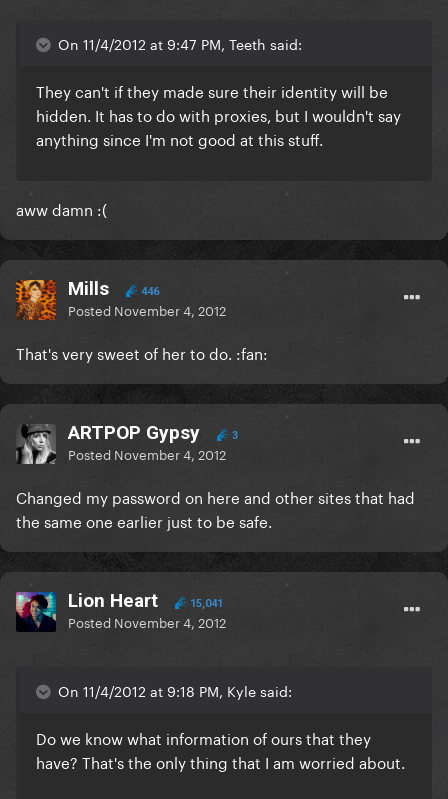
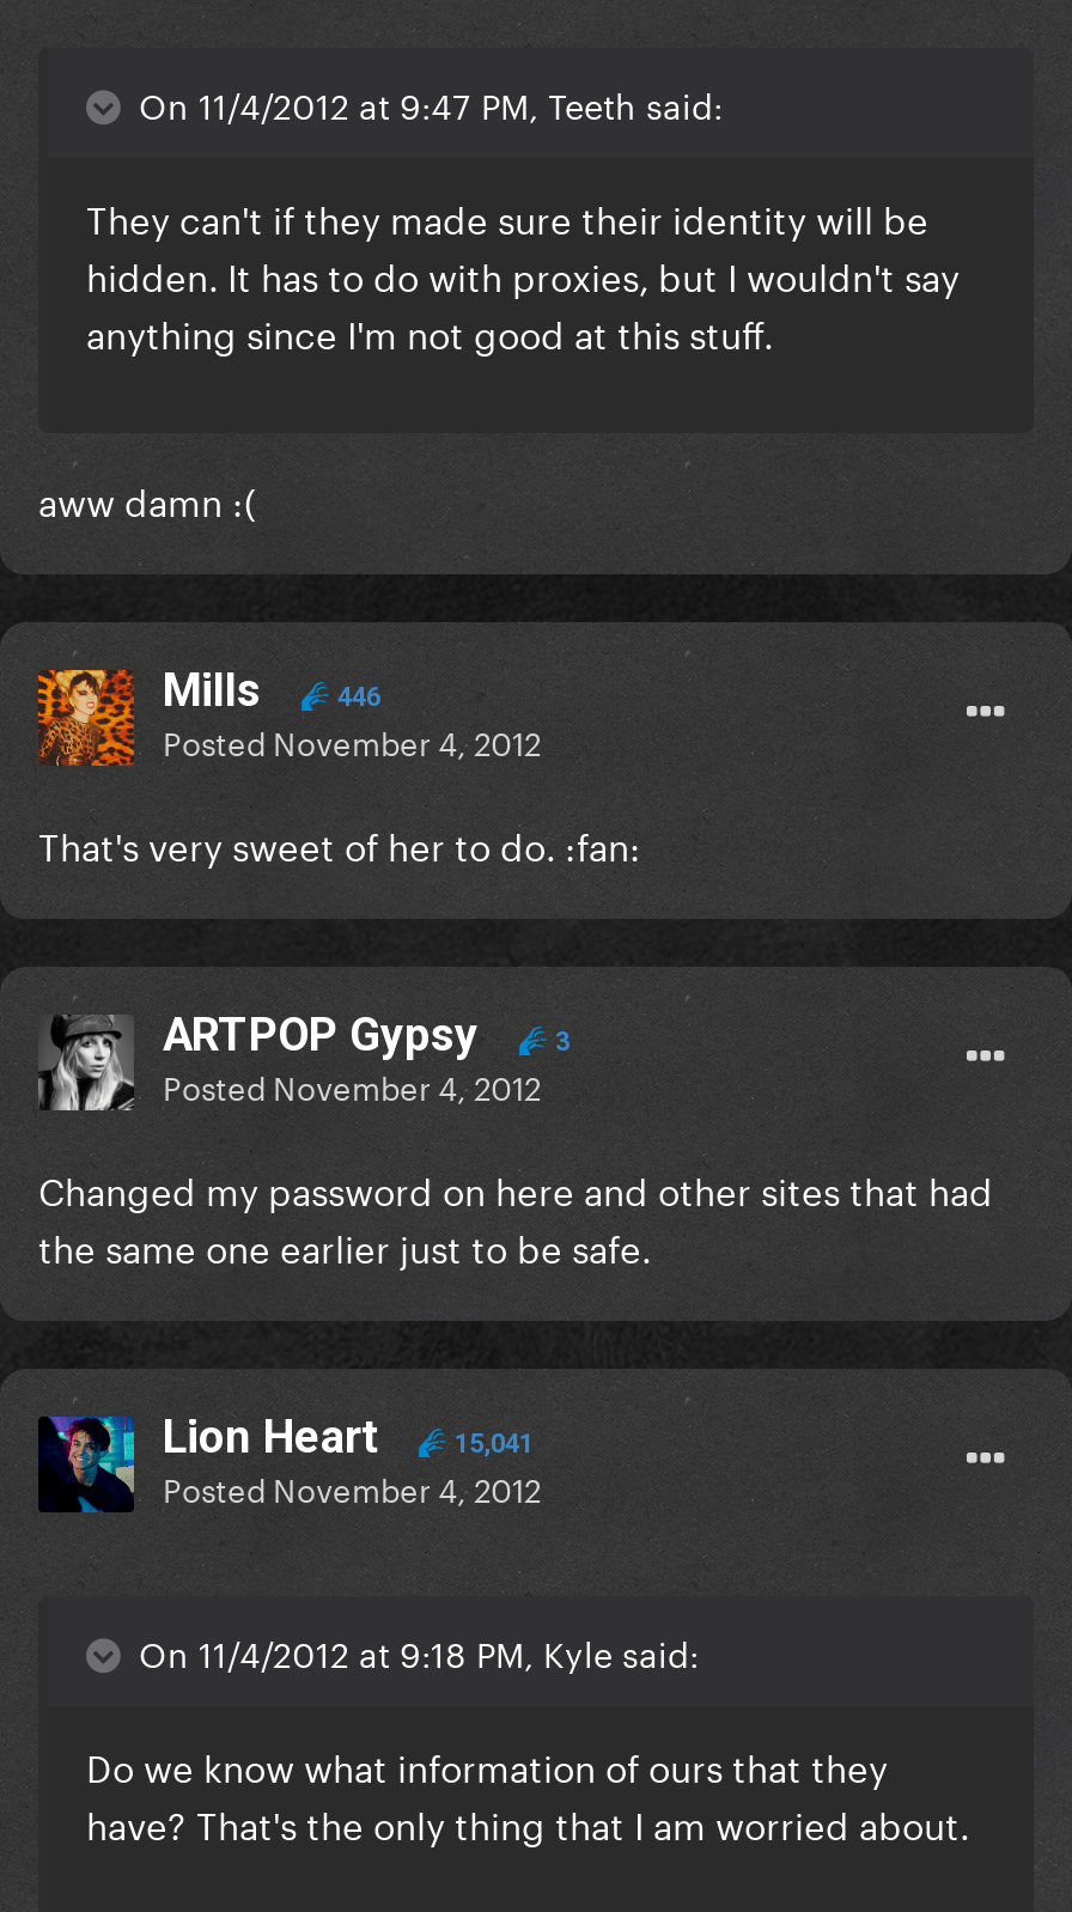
[15,591,57,633] [image] -> [36,1414,136,1515] [image]

